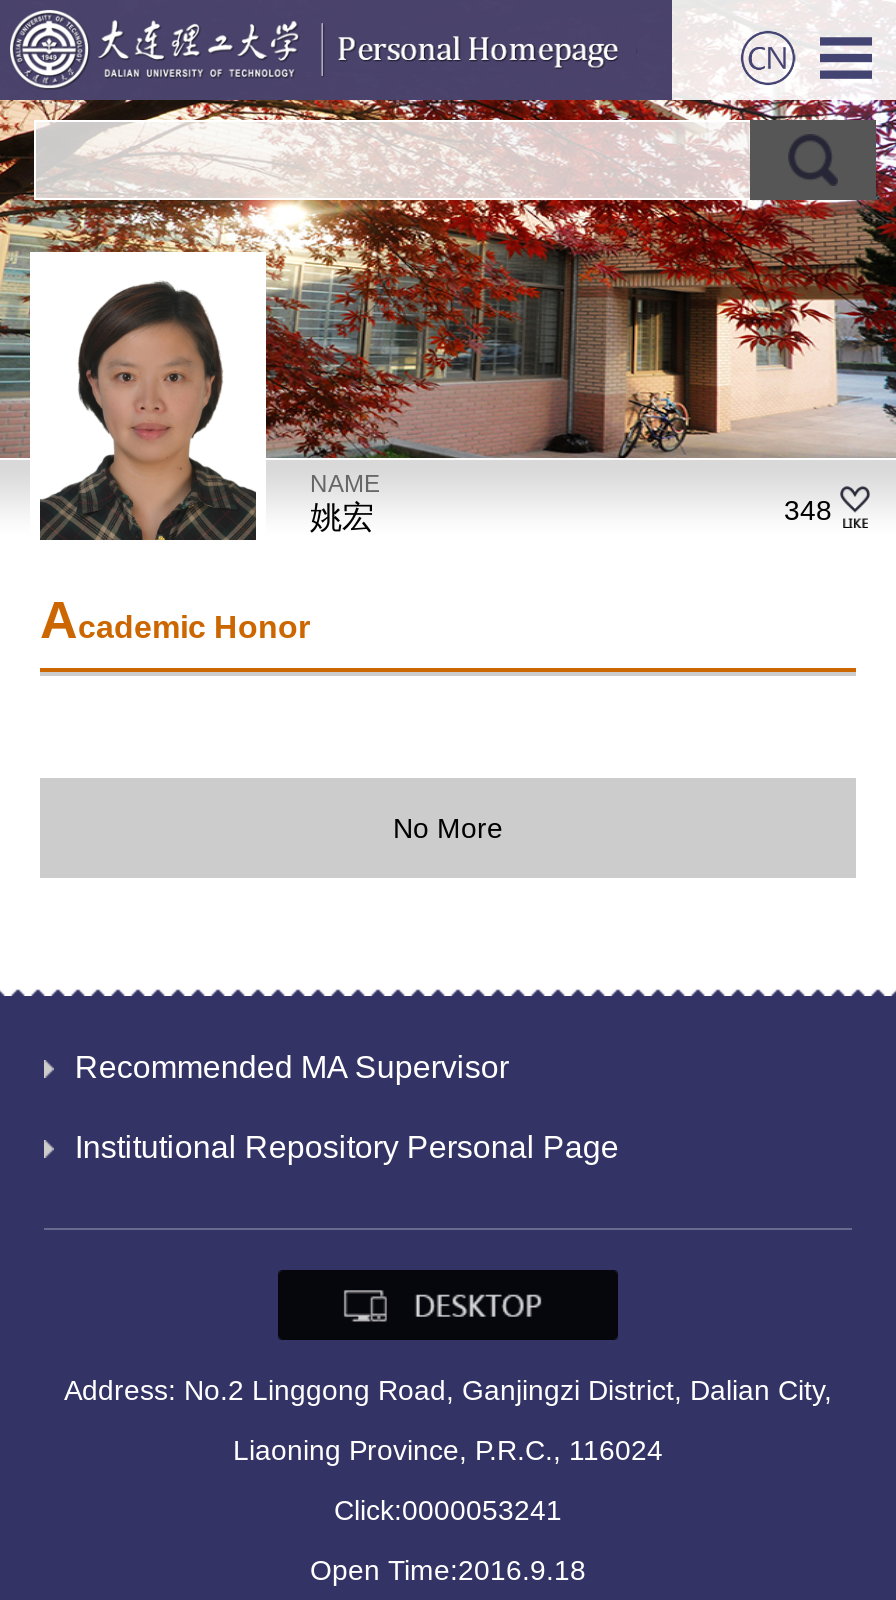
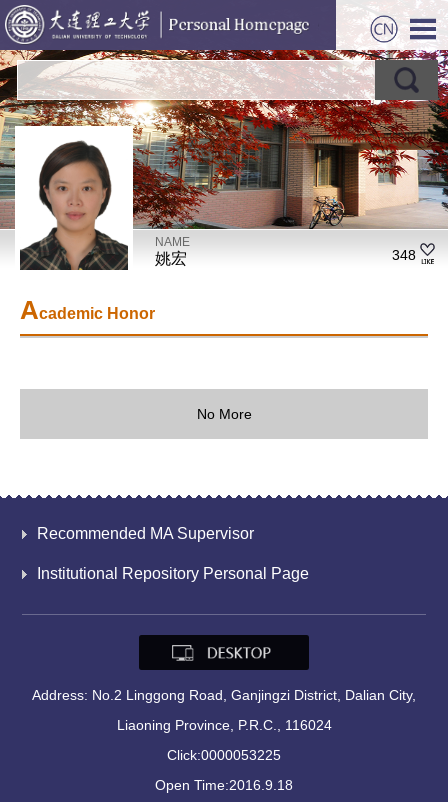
[334,1495,562,1527] Click:0000053241 -> [167,747,281,763] Click:0000053225

